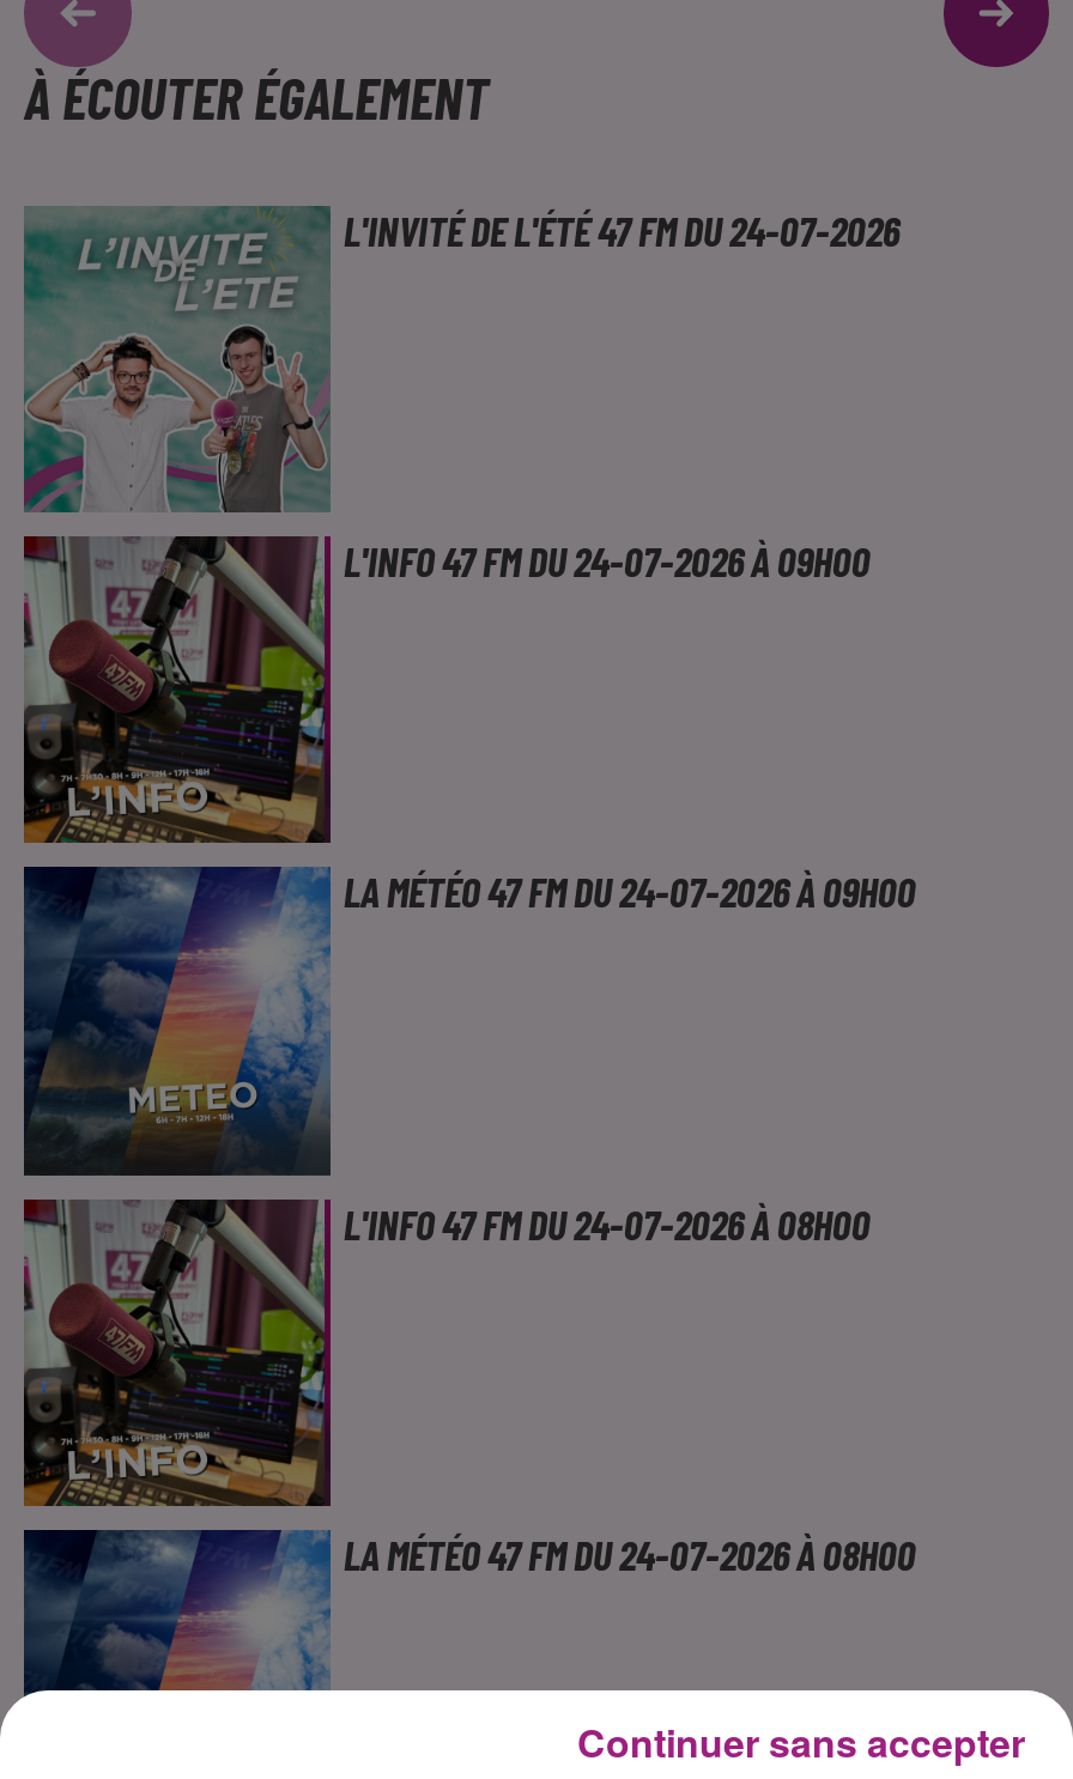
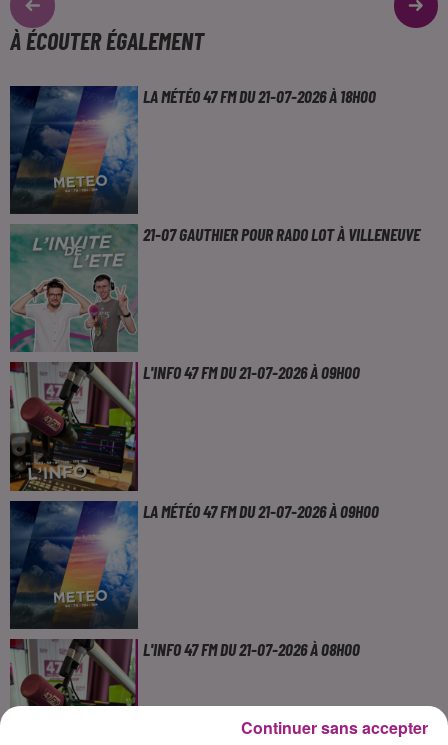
moved [24,208,328,512] -> [10,224,138,352]: [image]
[343,202,899,255] L'INVITÉ DE L'ÉTÉ 47 FM DU 24-07-2026 -> [143,84,376,106] LA MÉTÉO 47 FM DU 21-07-2026 À 18H00
moved [24,536,331,843] -> [10,362,138,491]: [image]
[343,534,870,586] L'INFO 47 FM DU 24-07-2026 À 09H00 -> [143,223,420,245] 21-07 GAUTHIER POUR RADO LOT À VILLENEUVE
moved [24,867,331,1176] -> [10,86,138,214]: [image]
[343,865,916,918] LA MÉTÉO 47 FM DU 24-07-2026 À 09H00 -> [143,361,360,383] L'INFO 47 FM DU 21-07-2026 À 09H00
[24,1196,870,1506] [image] | L'INFO 47 FM DU 24-07-2026 À 08H00 -> [10,500,379,629] [image] | LA MÉTÉO 47 FM DU 21-07-2026 À 09H00
[24,1528,916,1693] [image] | LA MÉTÉO 47 FM DU 24-07-2026 À 08H00 -> [10,638,360,707] [image] | L'INFO 47 FM DU 21-07-2026 À 08H00

